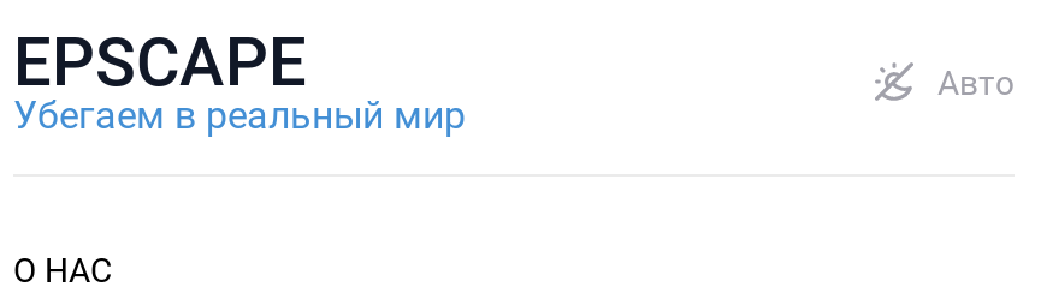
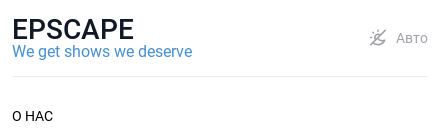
[13,92,466,138] Убегаем в реальный мир -> [12,42,192,61] We get shows we deserve

